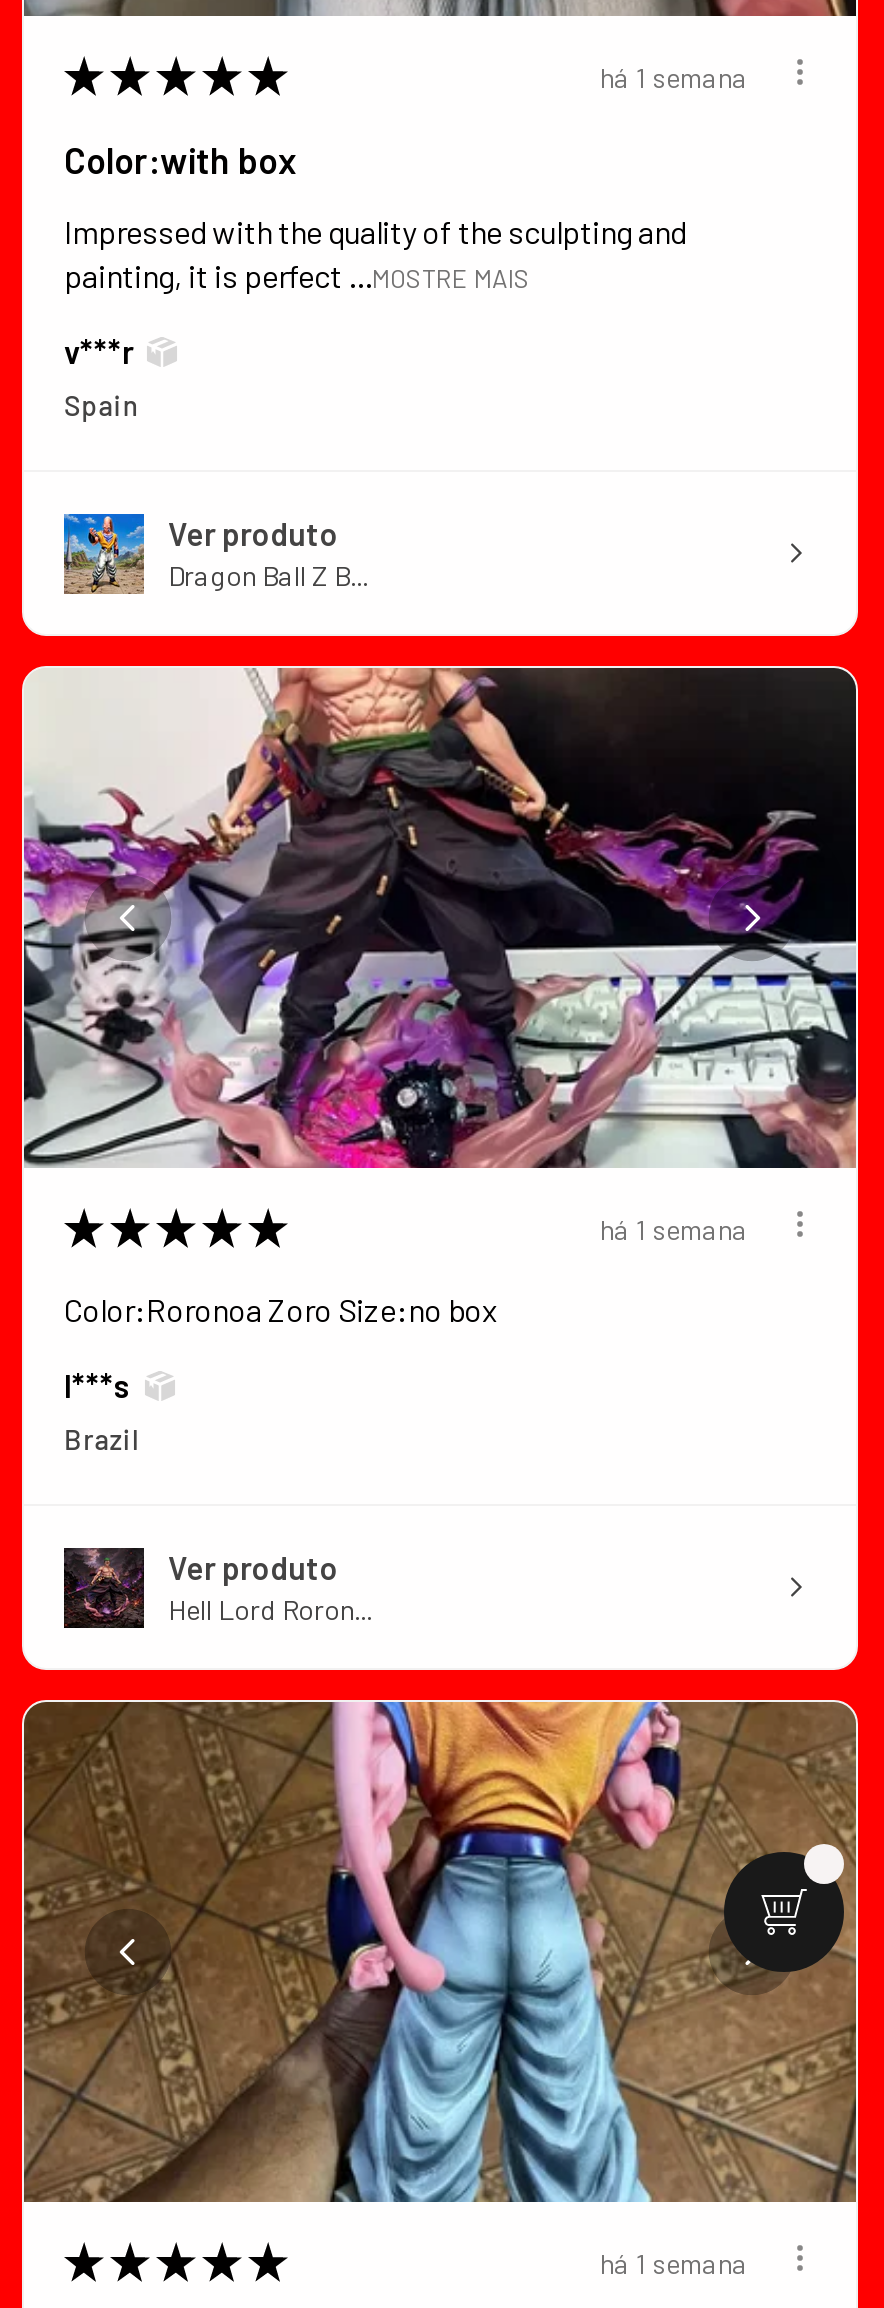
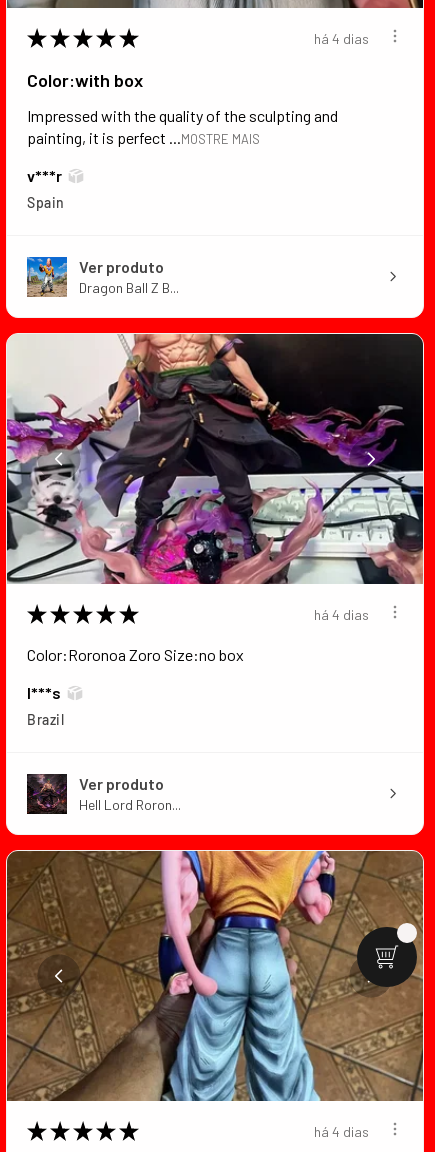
[600,60,748,94] há 1 semana -> [314,30,369,47] há 4 dias
[600,1212,748,1246] há 1 semana -> [314,606,369,623] há 4 dias
[600,2246,748,2280] há 1 semana -> [314,1123,369,1140] há 4 dias

